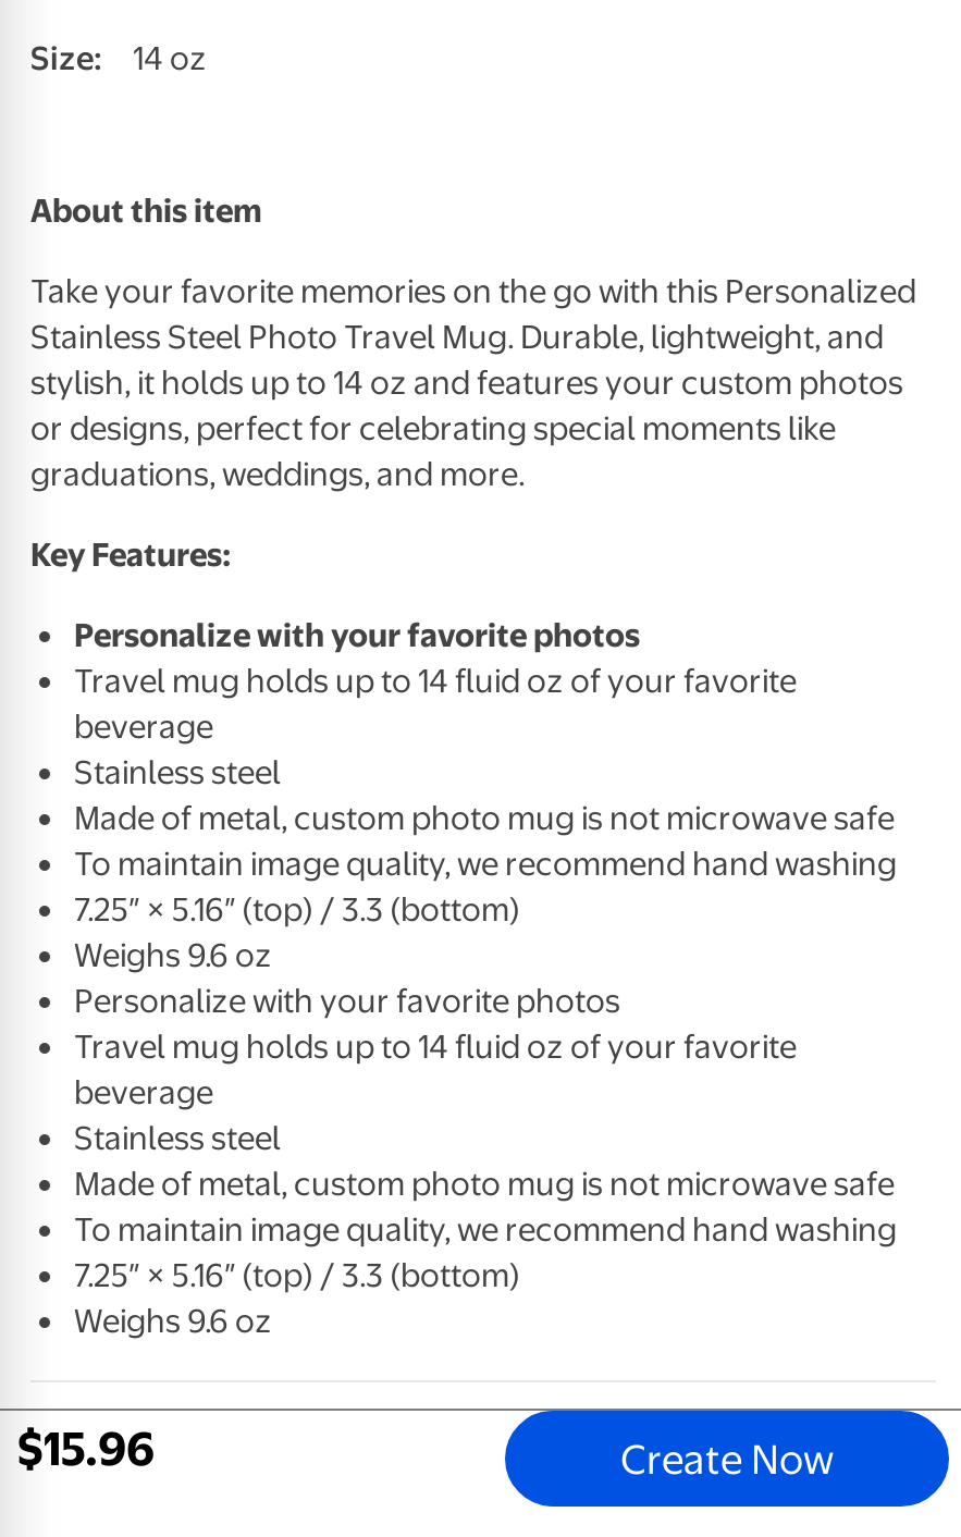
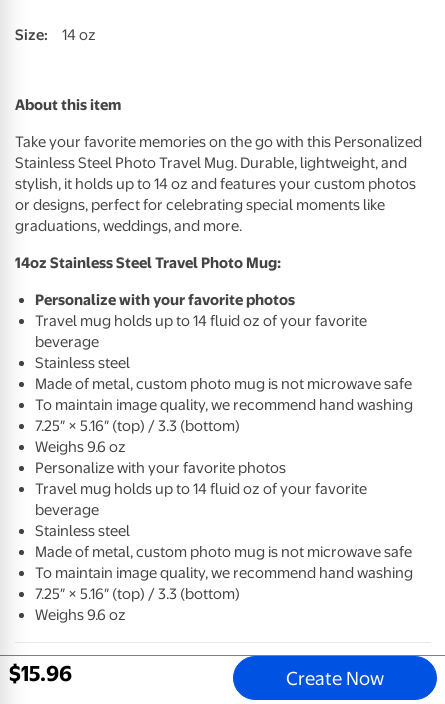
[30,536,231,575] Key Features: -> [15,254,281,272] 14oz Stainless Steel Travel Photo Mug:

